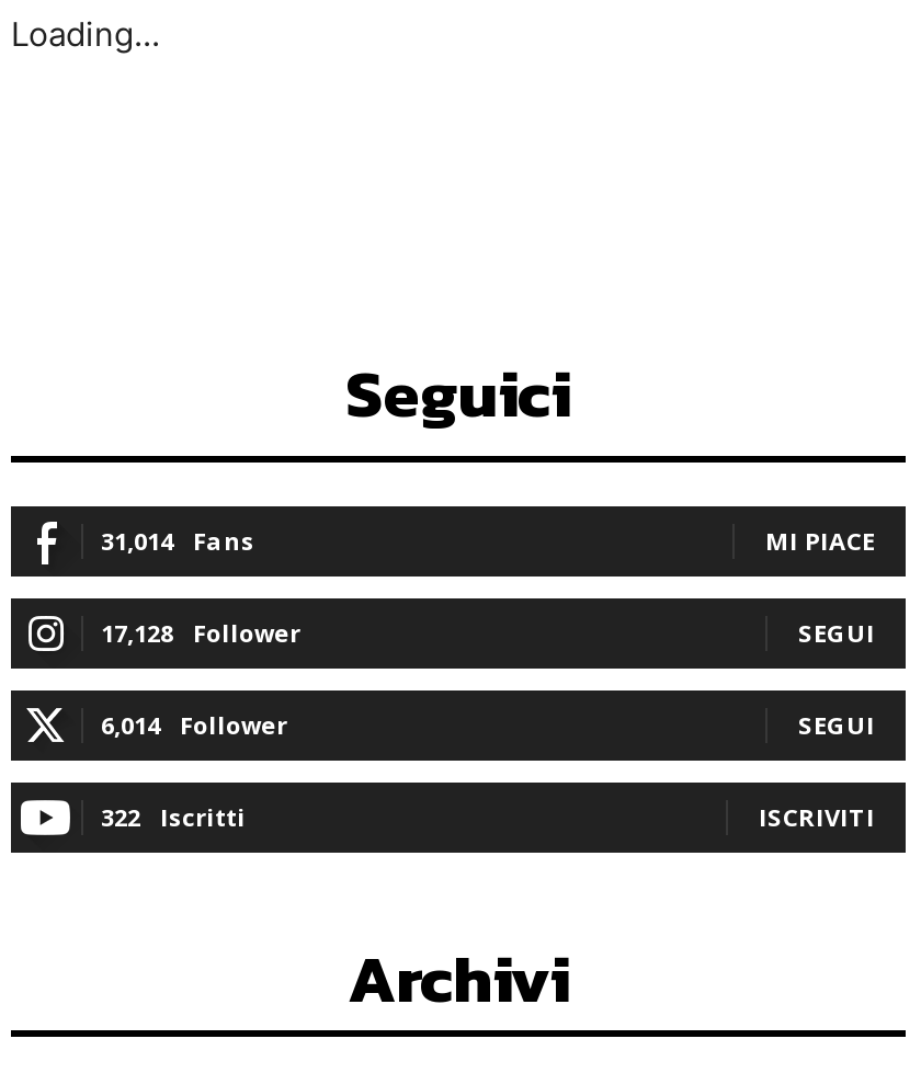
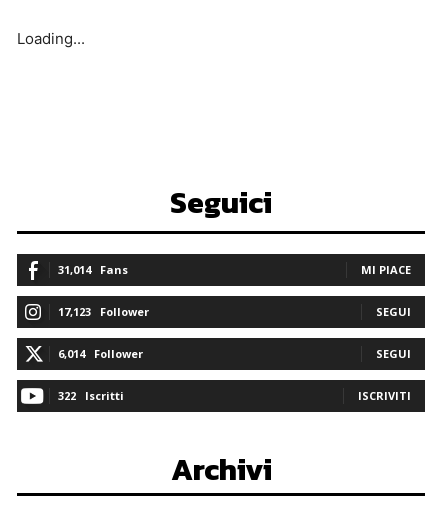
[101,616,300,649] 17,128 Follower -> [58,304,149,319] 17,123 Follower

